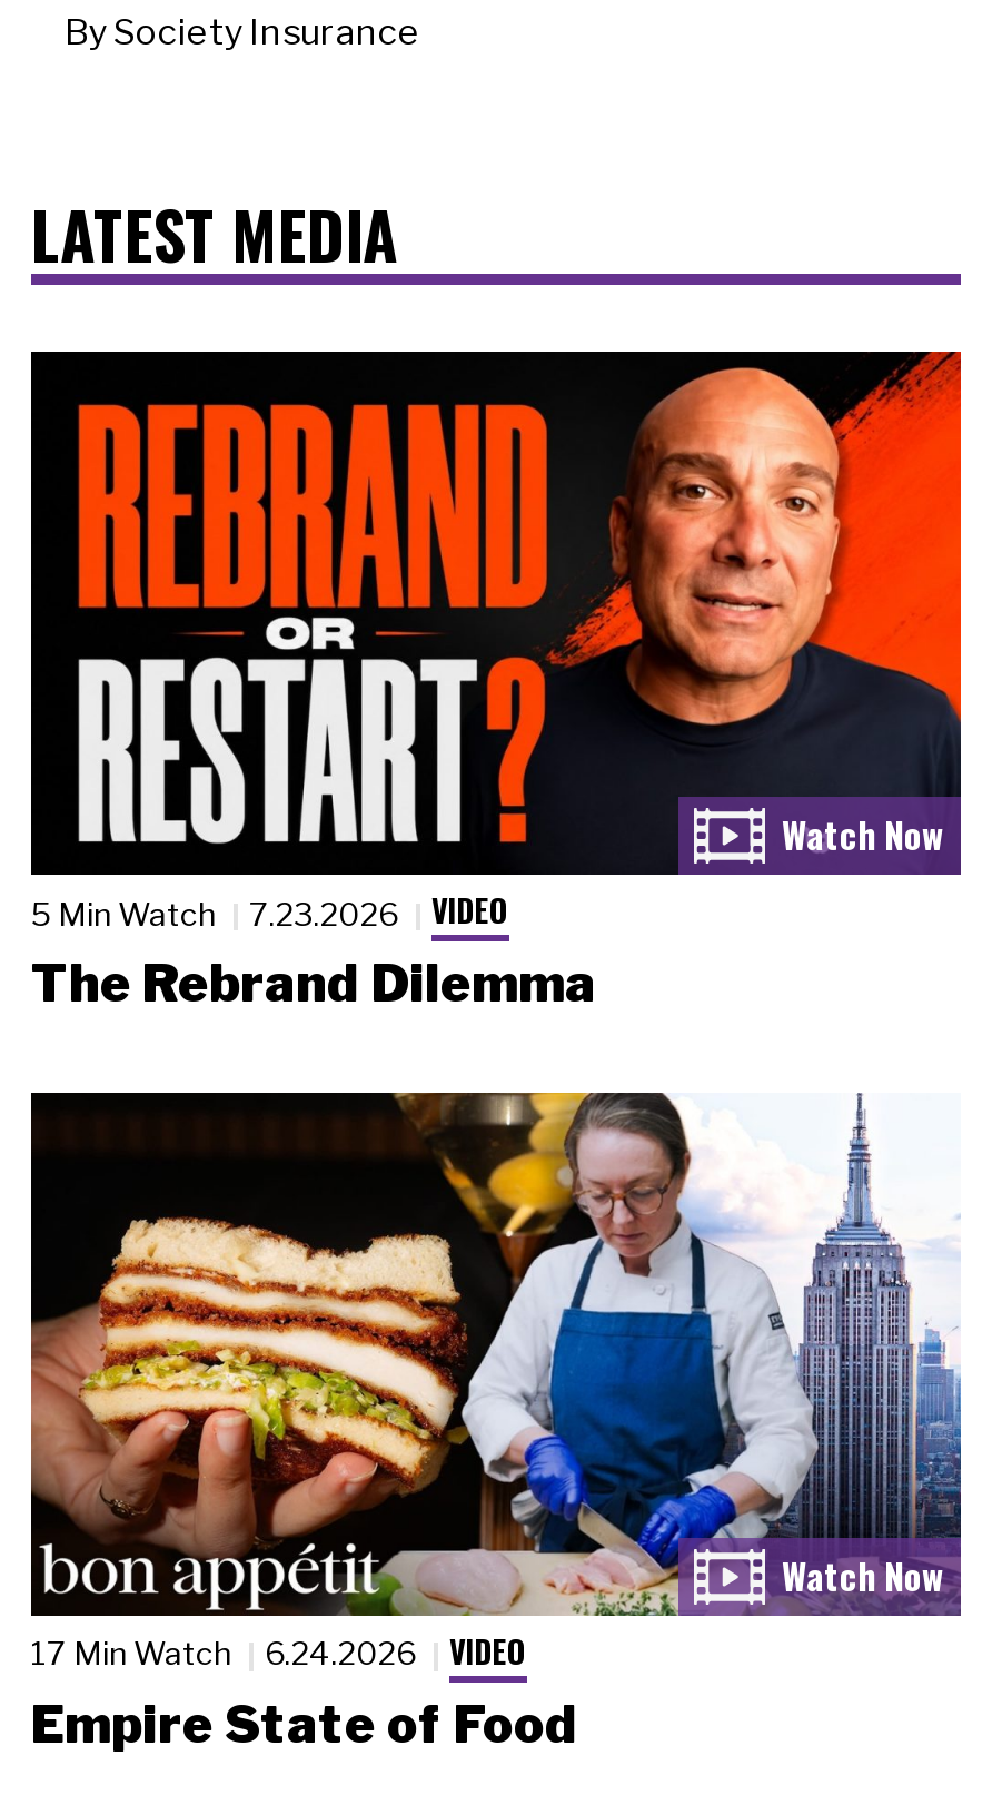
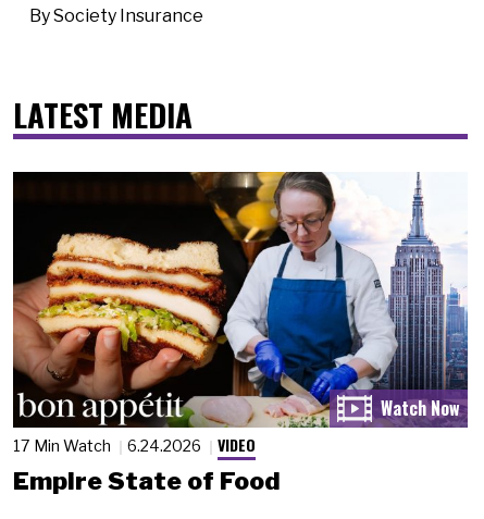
[29,349,963,1015] [image] | 5 Min Watch | 7.23.2026 | VIDEO | The Rebrand Dilemma -> none

